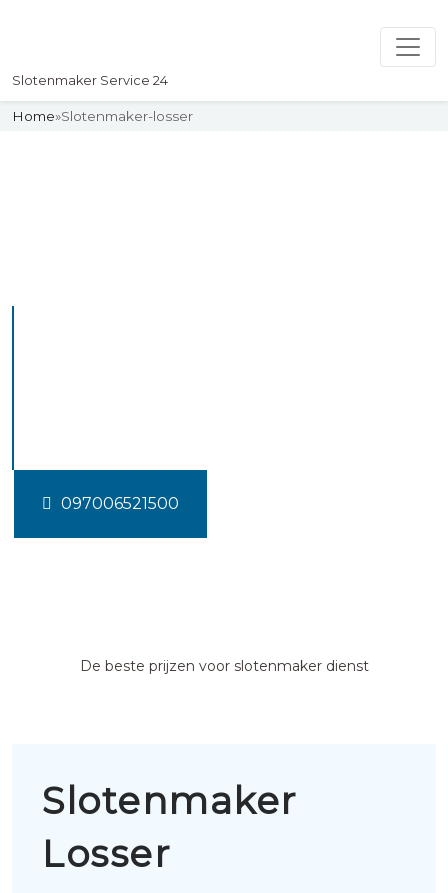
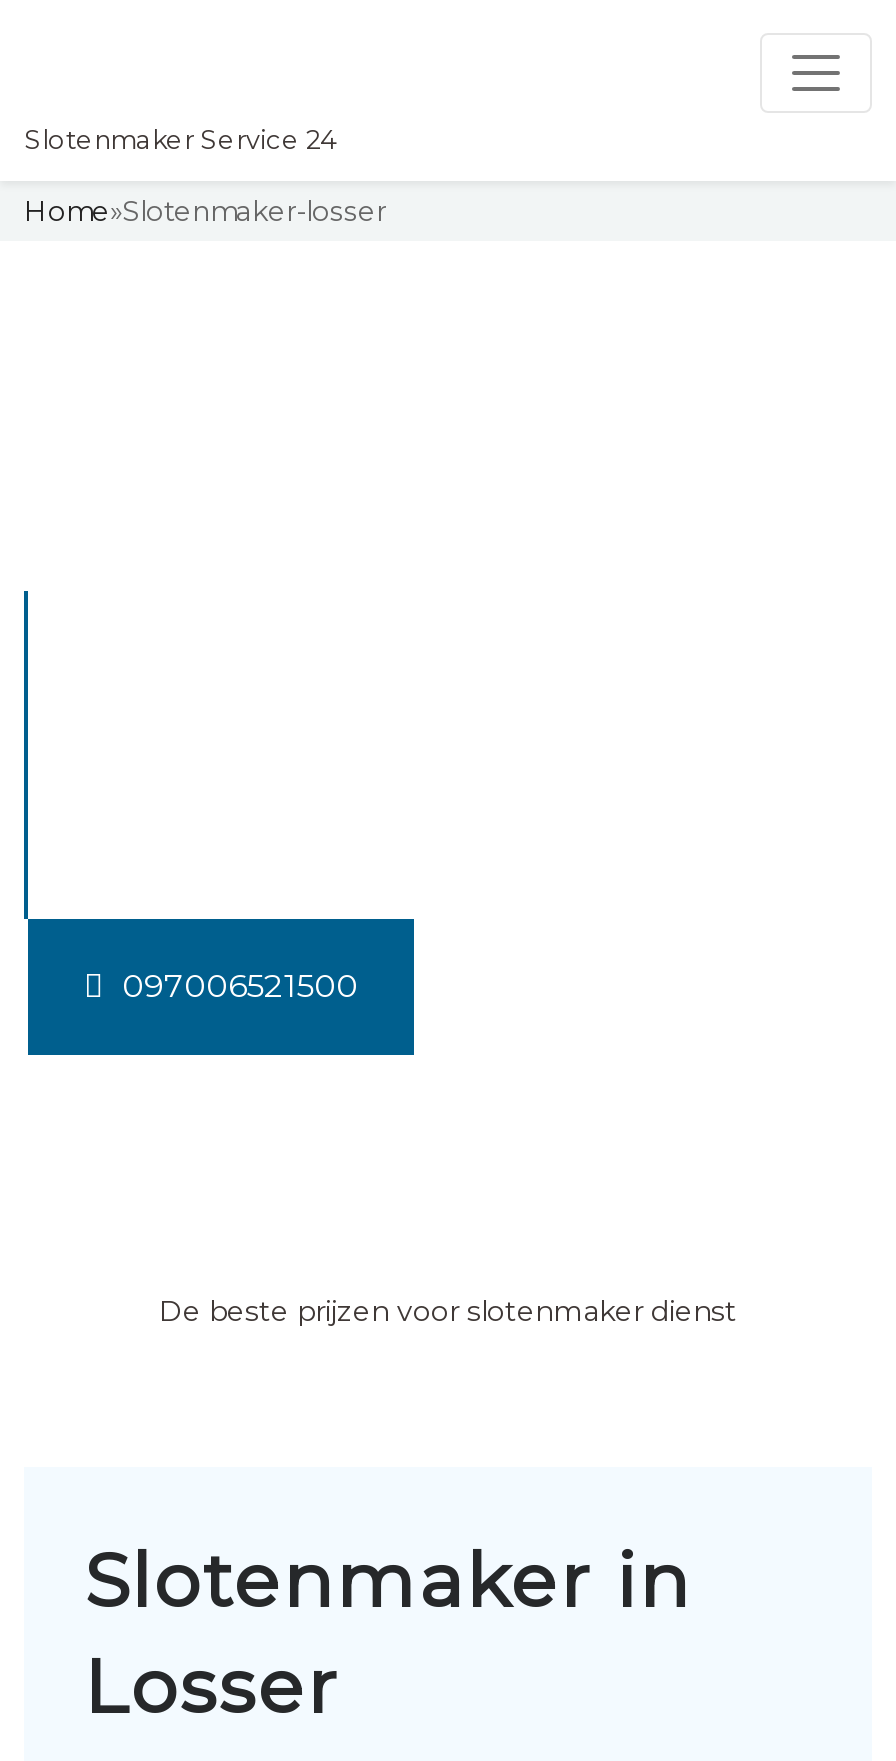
[42,778,296,823] Slotenmaker -> [84,1535,692,1625] Slotenmaker in

